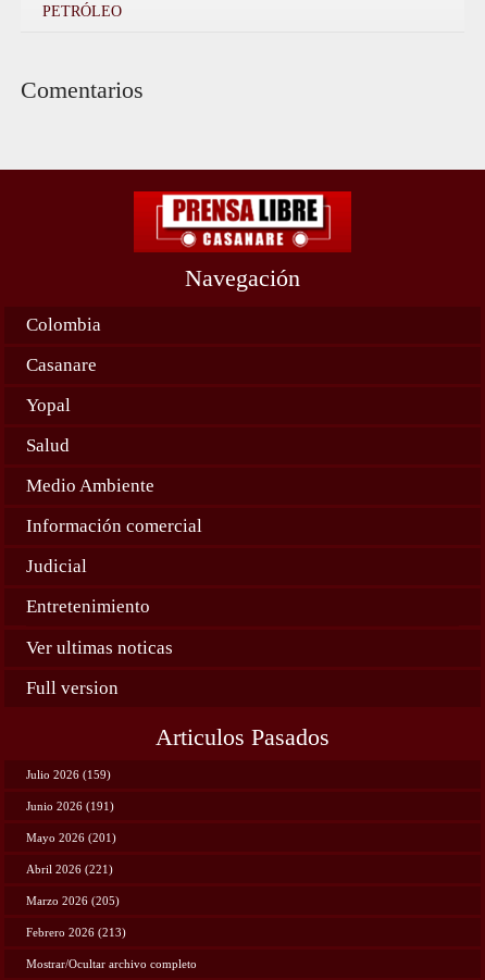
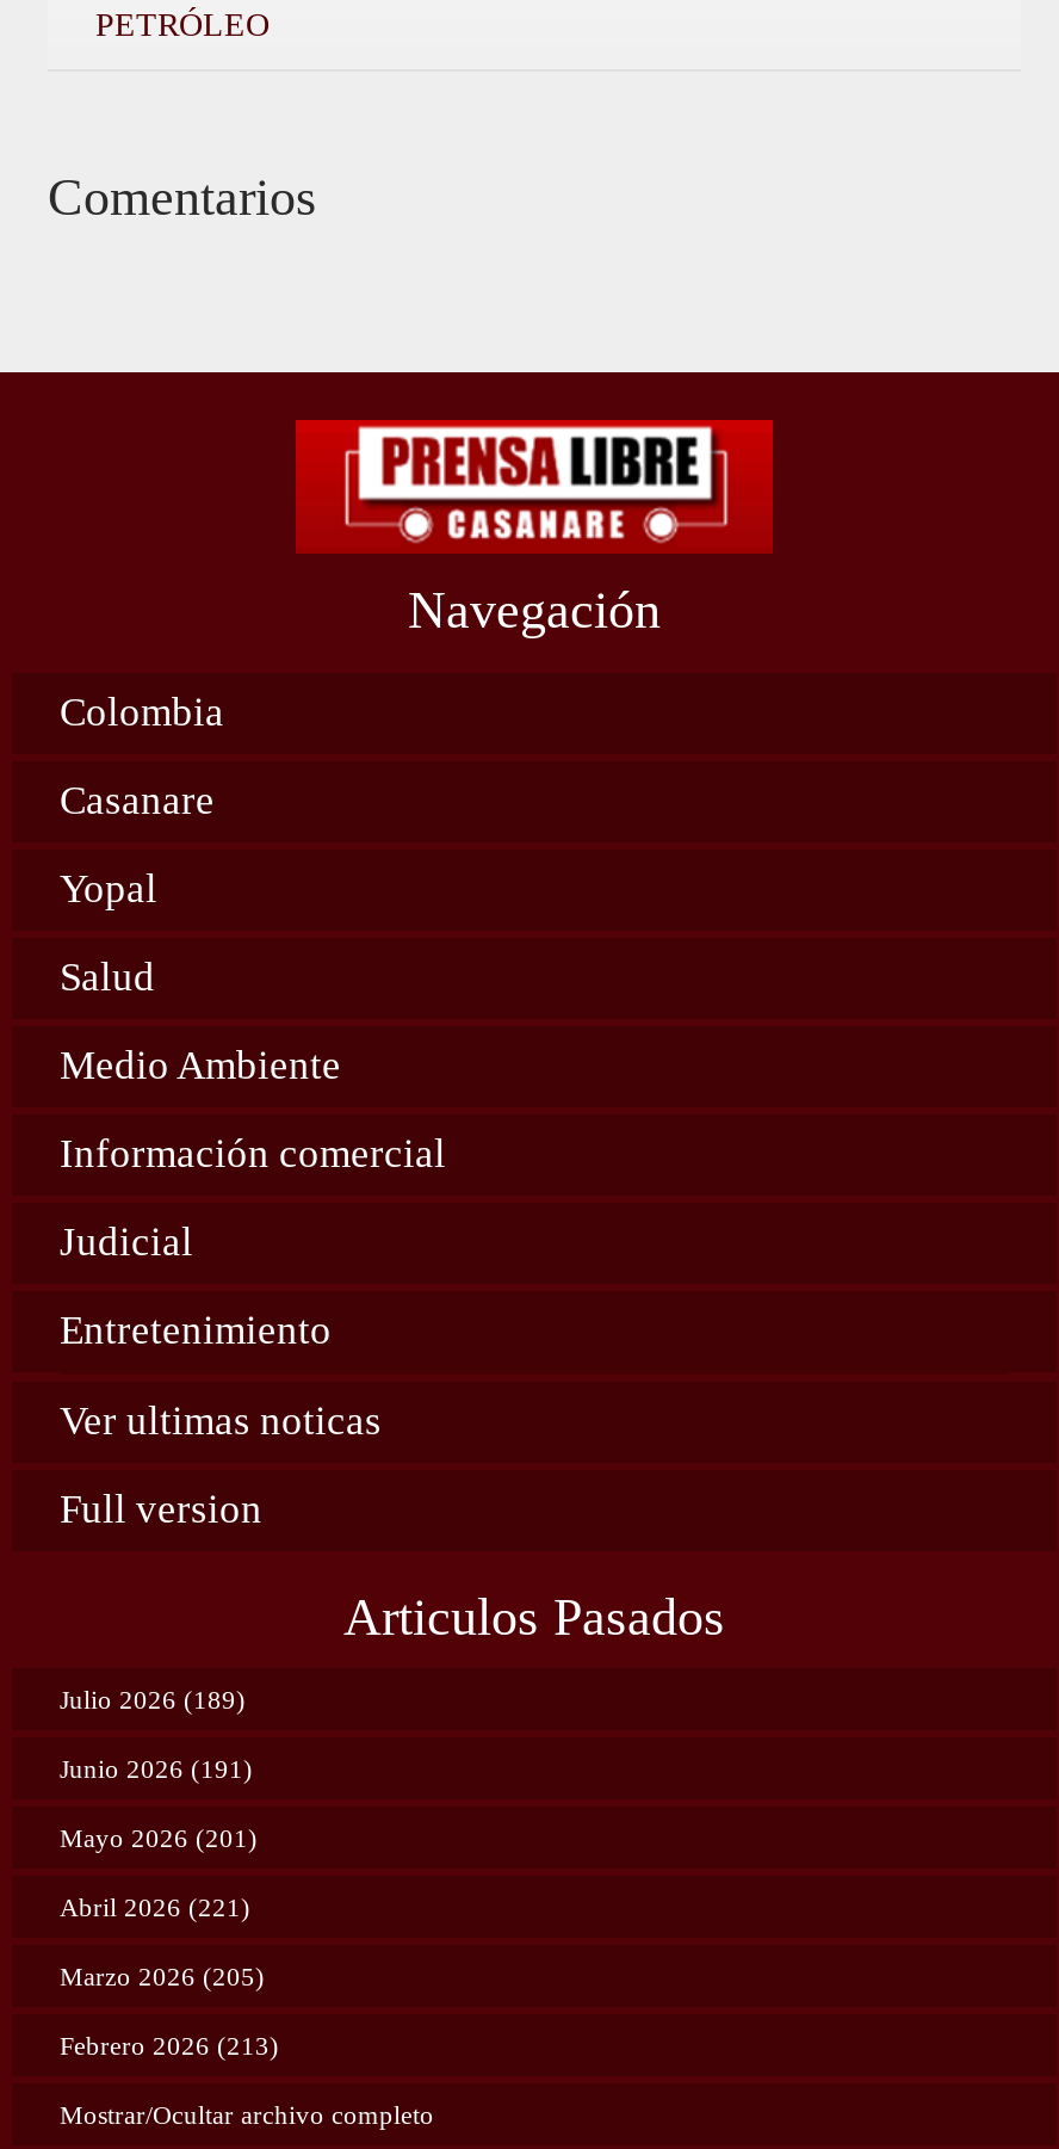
[26,767,111,781] Julio 2026 (159) -> [60,1684,246,1713] Julio 2026 (189)

